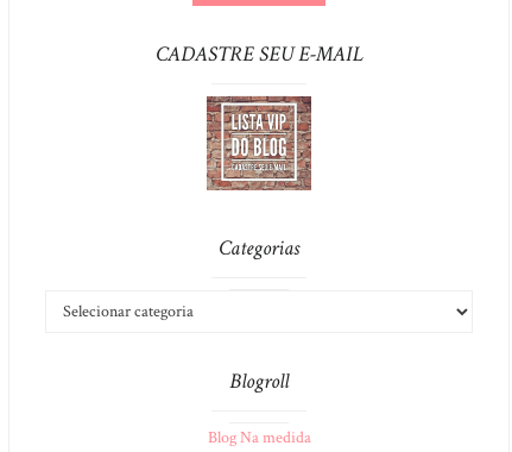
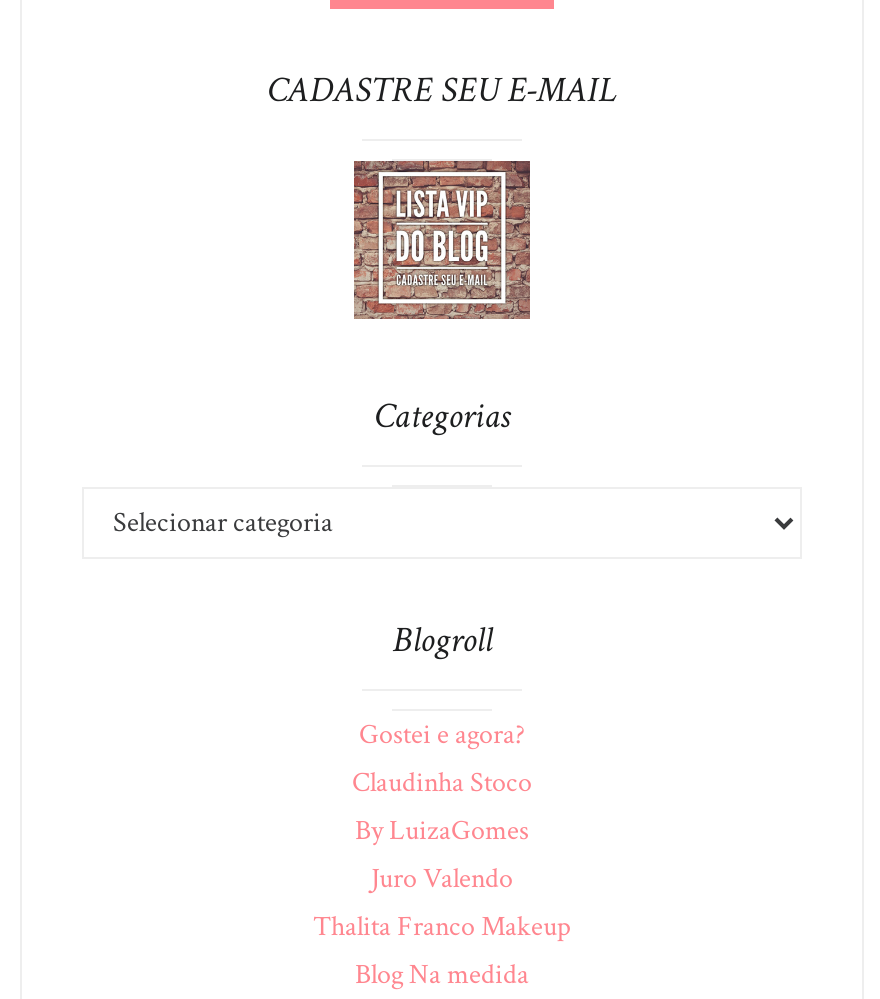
none -> [313,717,571,945] Gostei e agora? | Claudinha Stoco | By LuizaGomes | Juro Valendo | Thalita Franco Makeup

